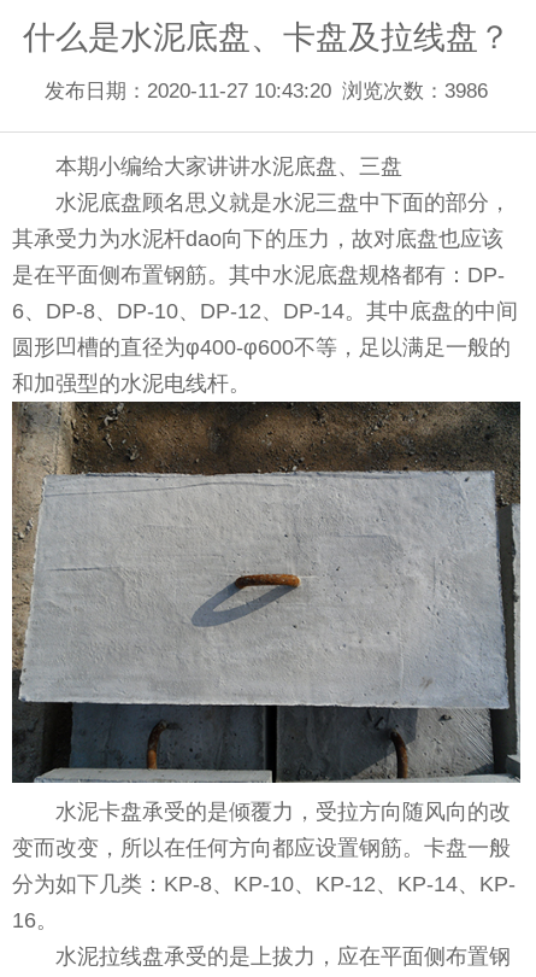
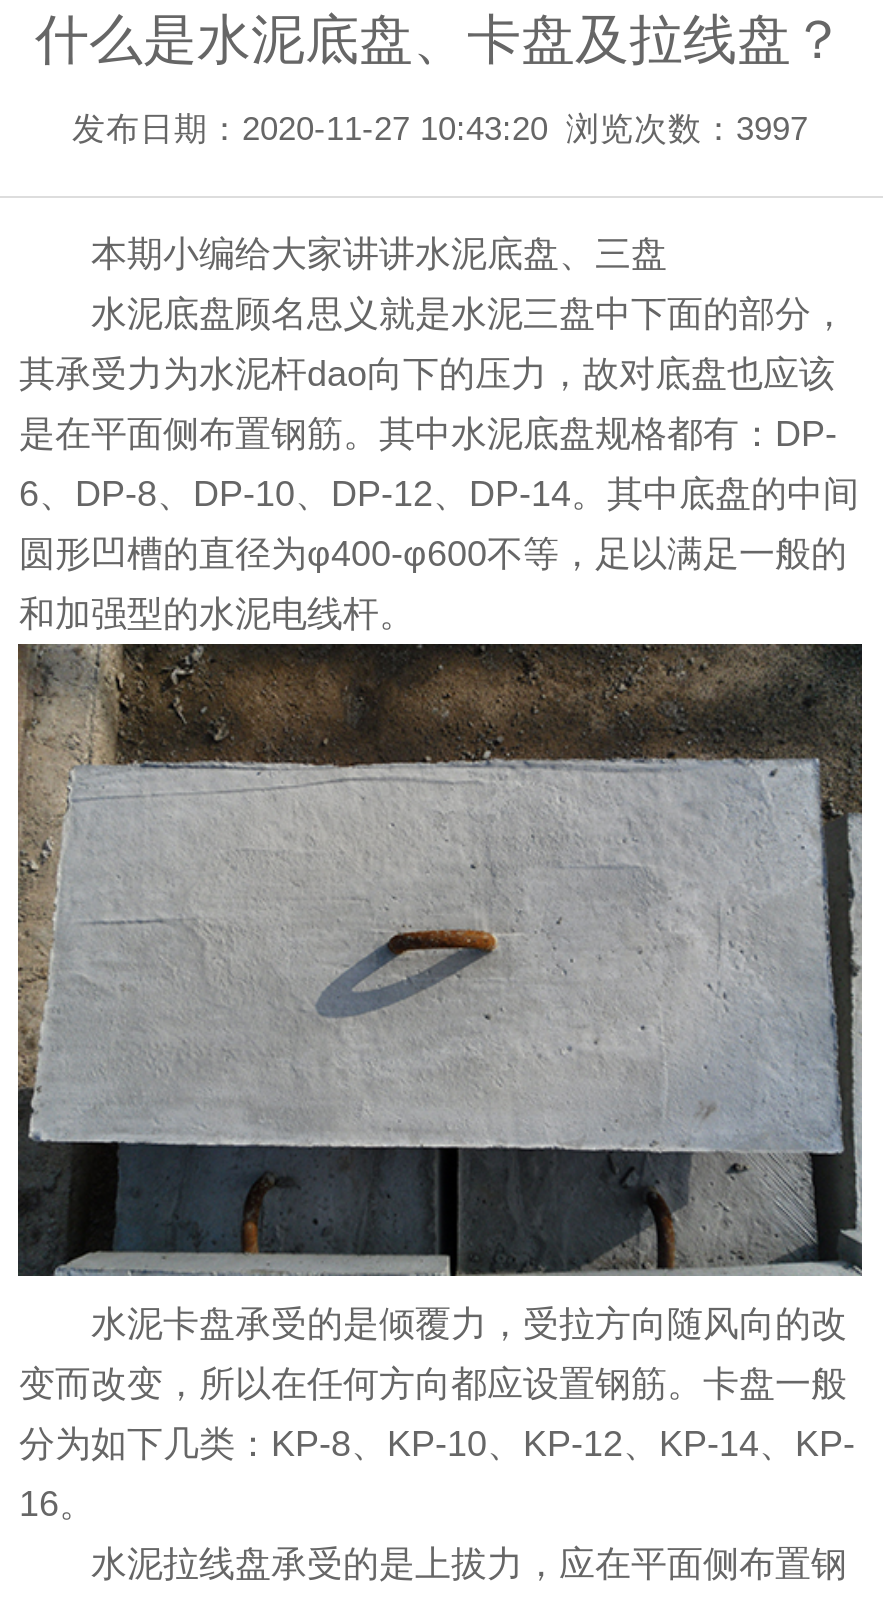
[45,79,488,101] 发布日期：2020-11-27 10:43:20 浏览次数：3986 -> [72,109,808,145] 发布日期：2020-11-27 10:43:20 浏览次数：3997

